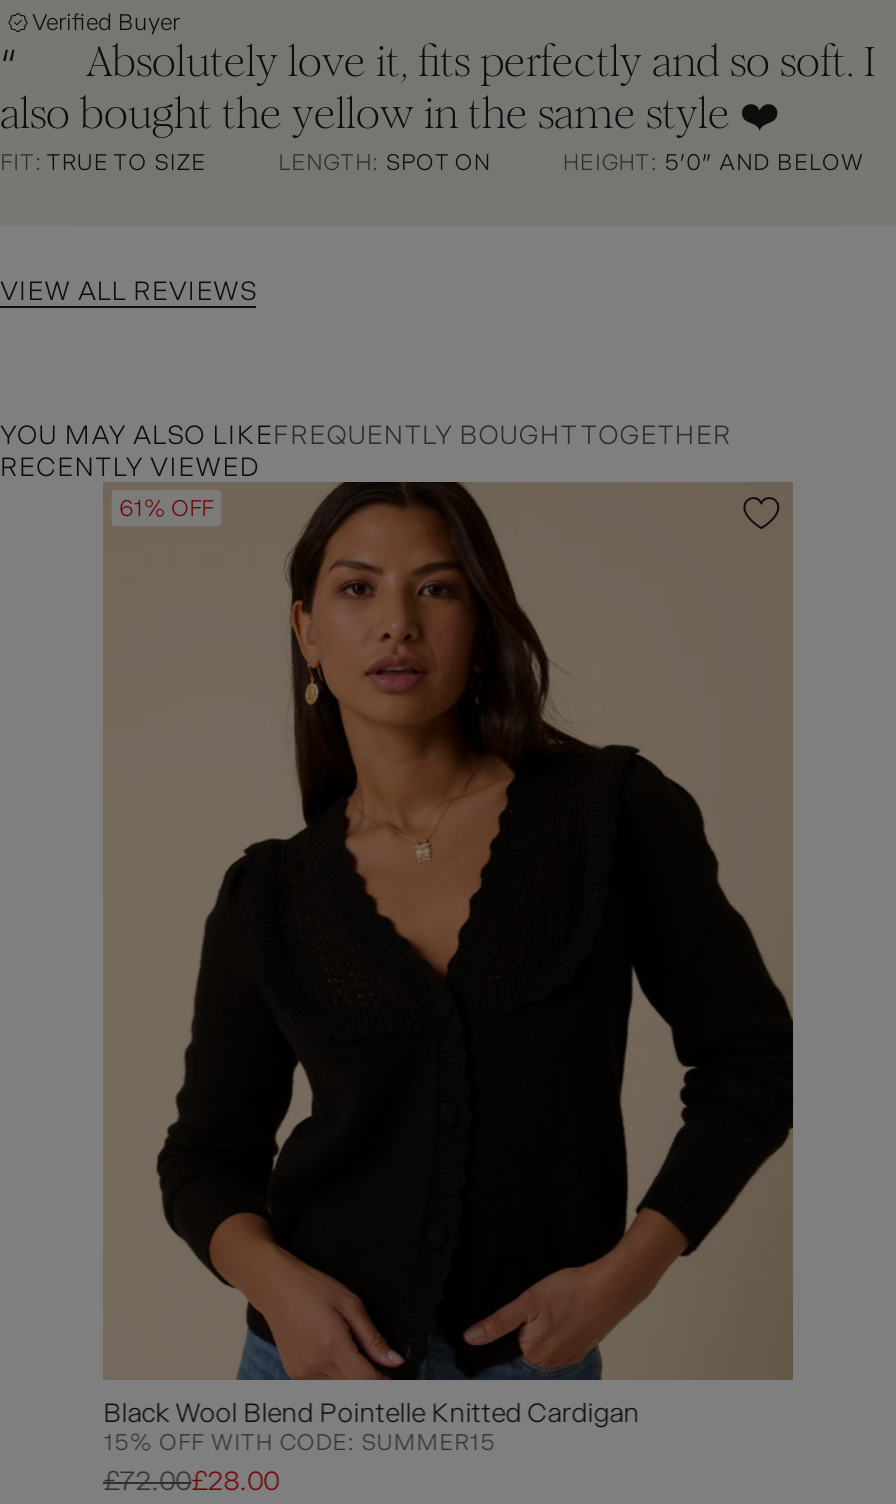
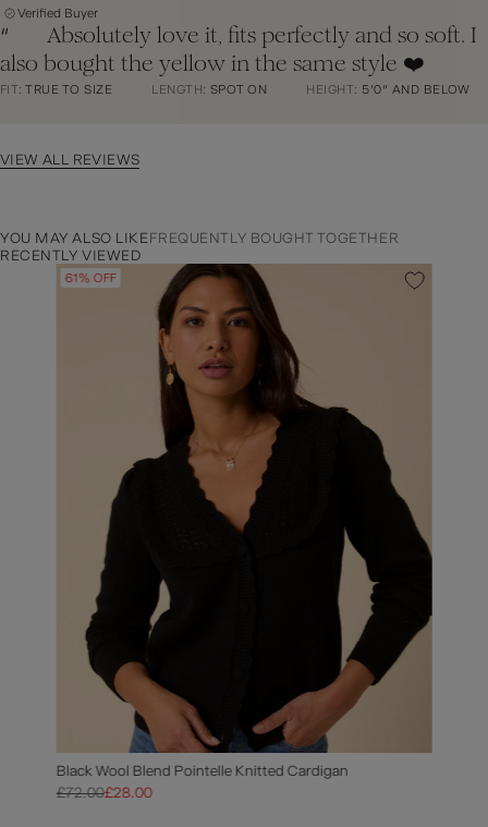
[103,1427,495,1455] 15% OFF WITH CODE: SUMMER15 -> none

